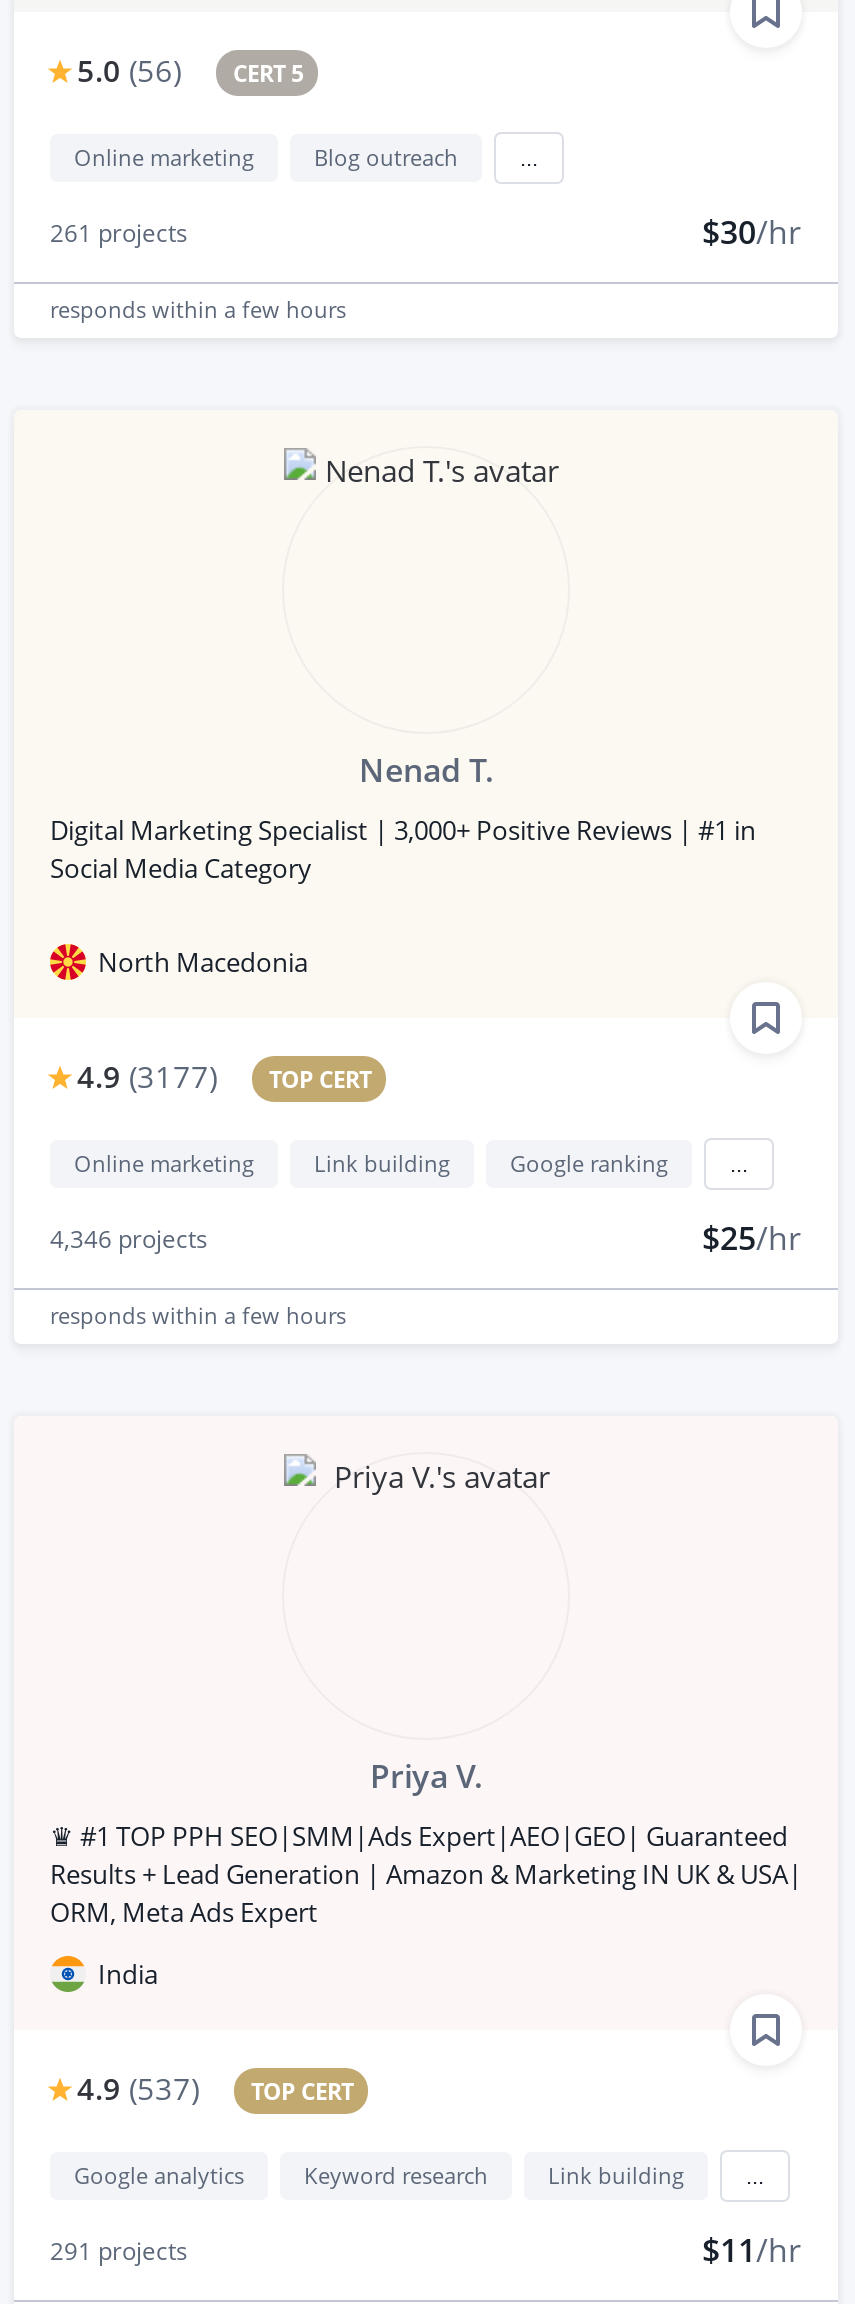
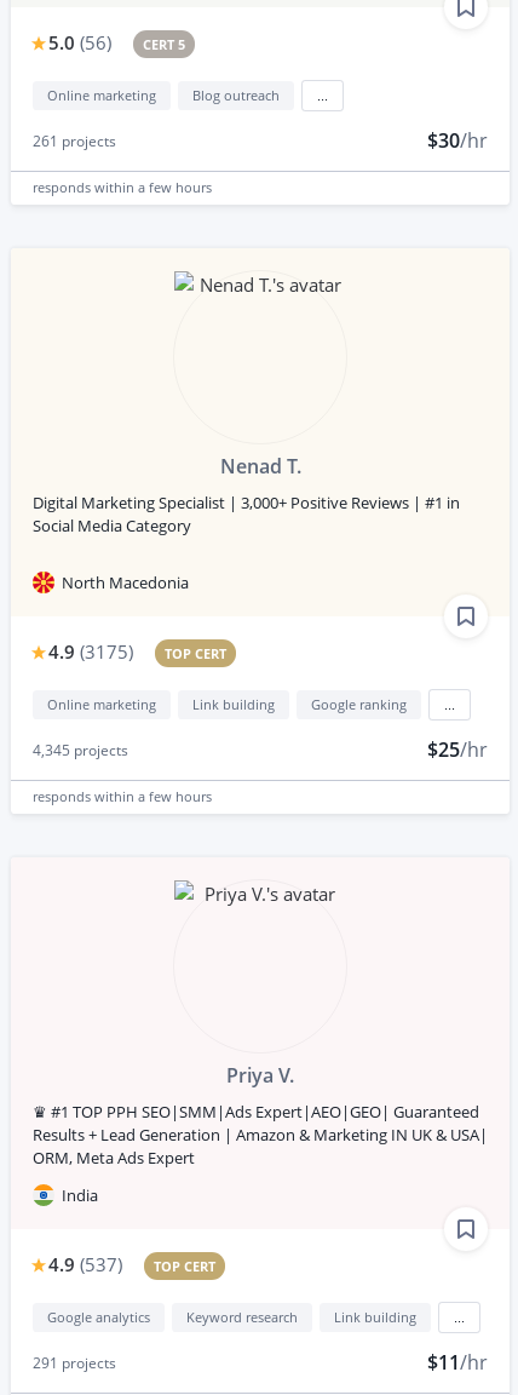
[77,1056,371,1096] 4.9 (3177) TOP CERT -> [49,640,227,664] 4.9 (3175) TOP CERT
[50,1221,208,1255] 4,346 projects -> [33,740,128,760] 4,345 projects

